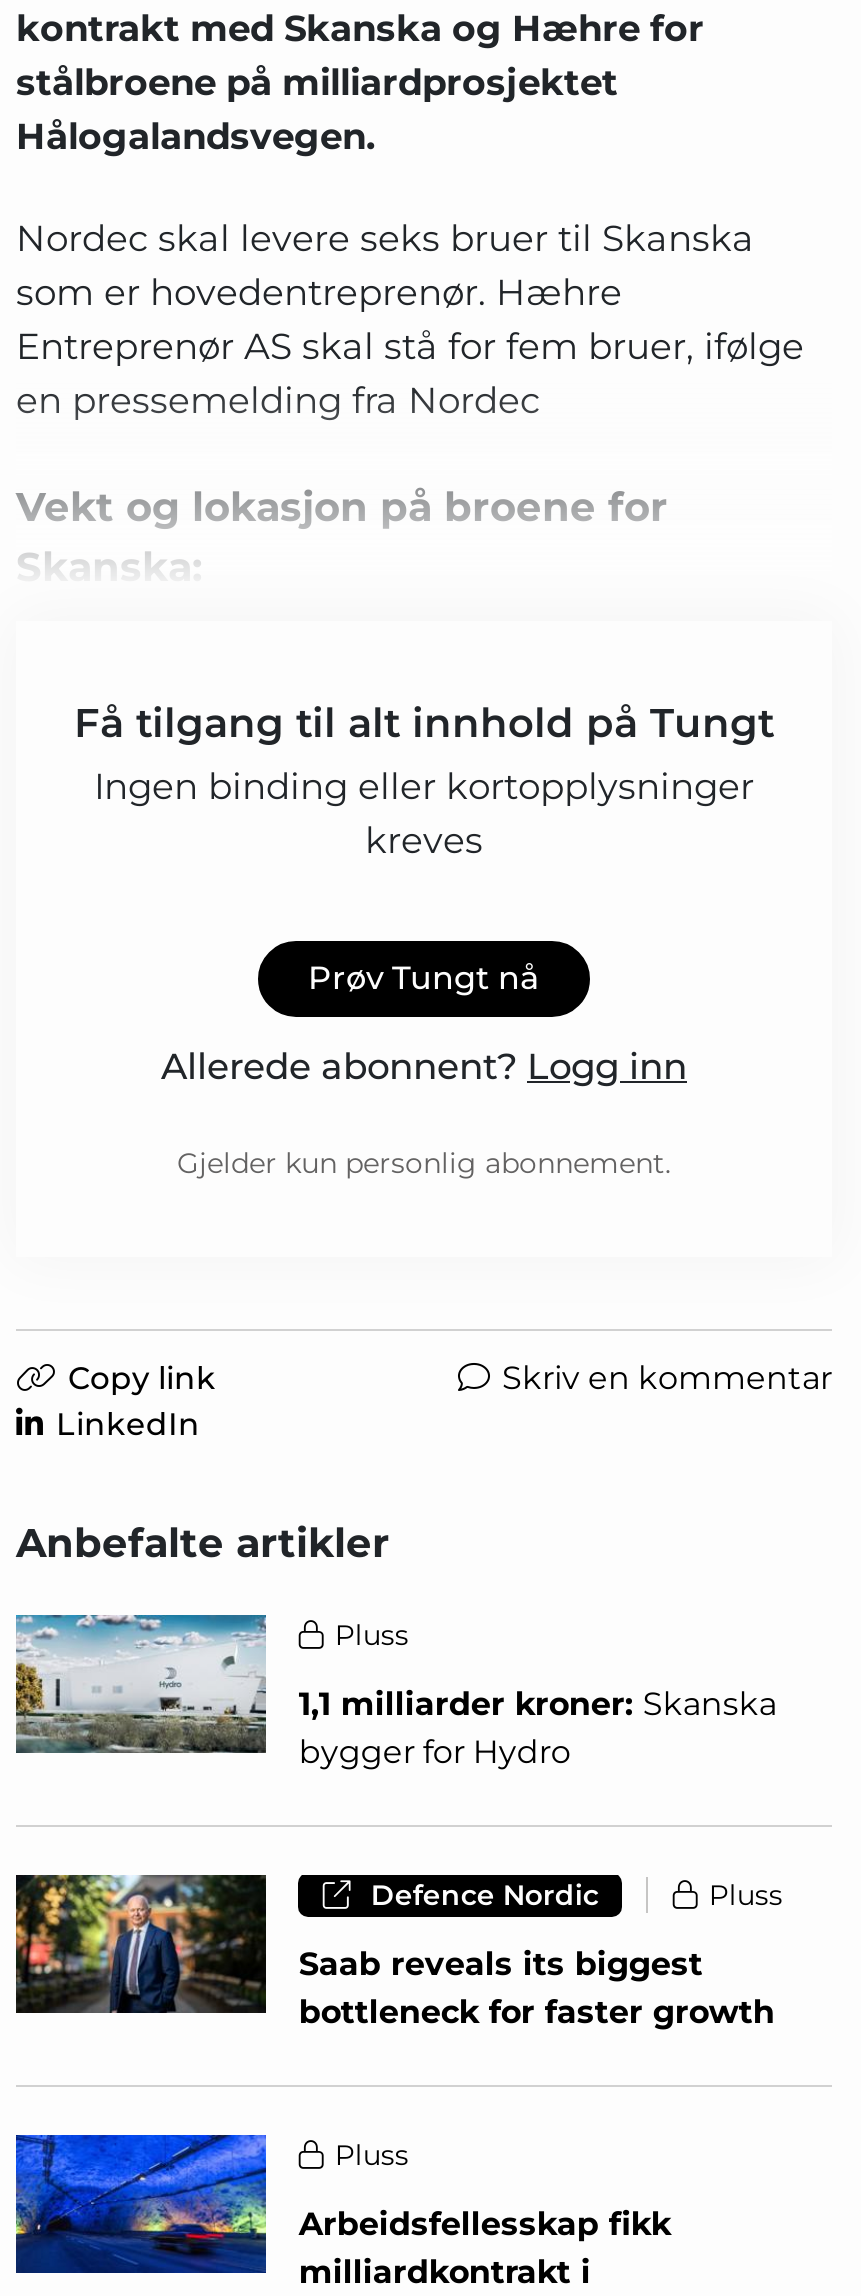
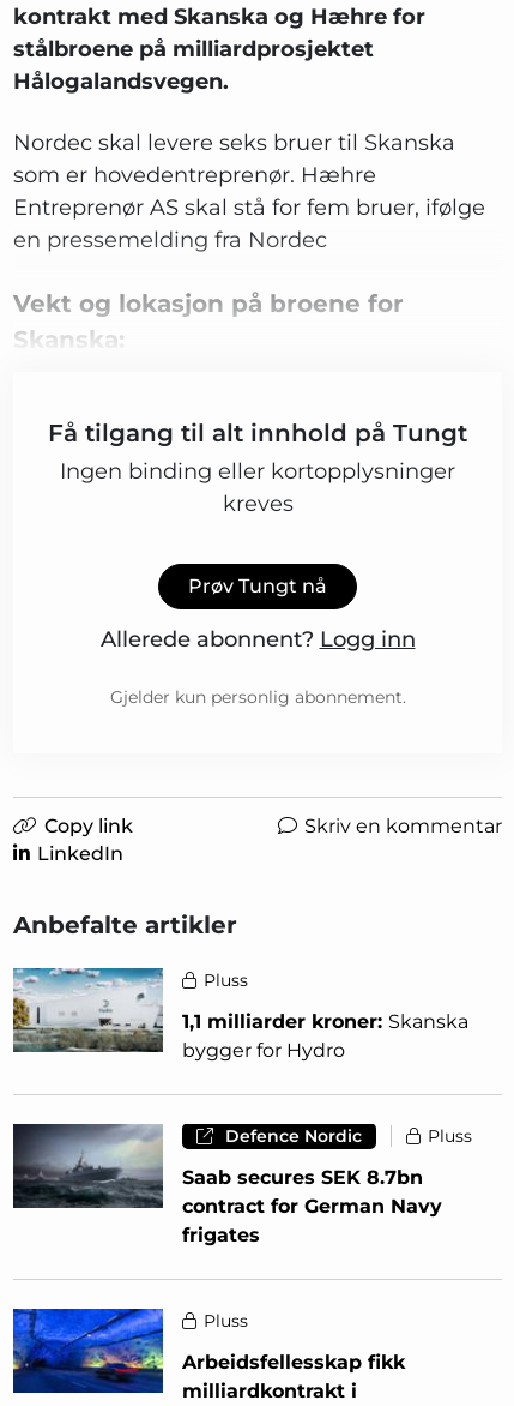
[14,1874,775,2030] [image] | Saab reveals its biggest | bottleneck for faster growth -> [13,1123,442,1246] [image] | Saab secures SEK 8.7bn | contract for German Navy | frigates

